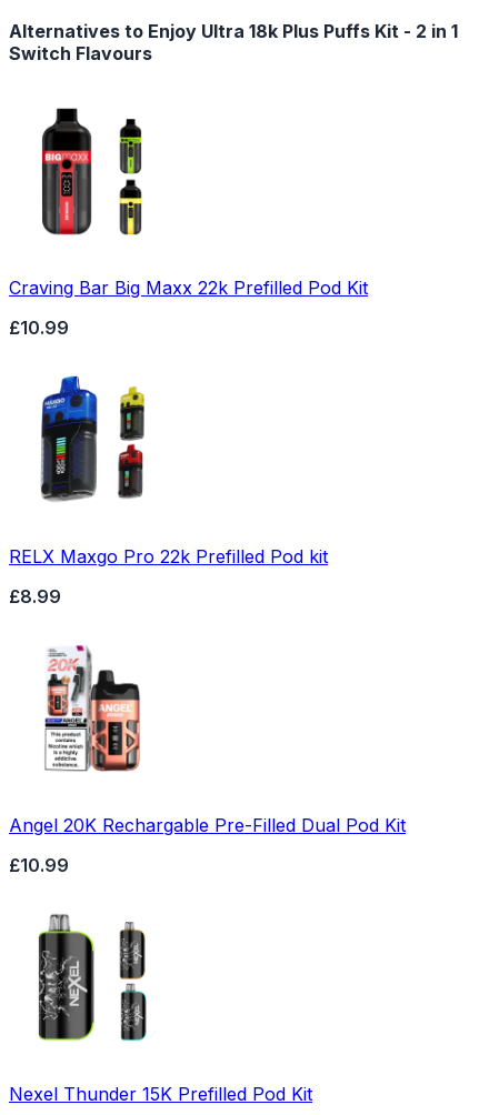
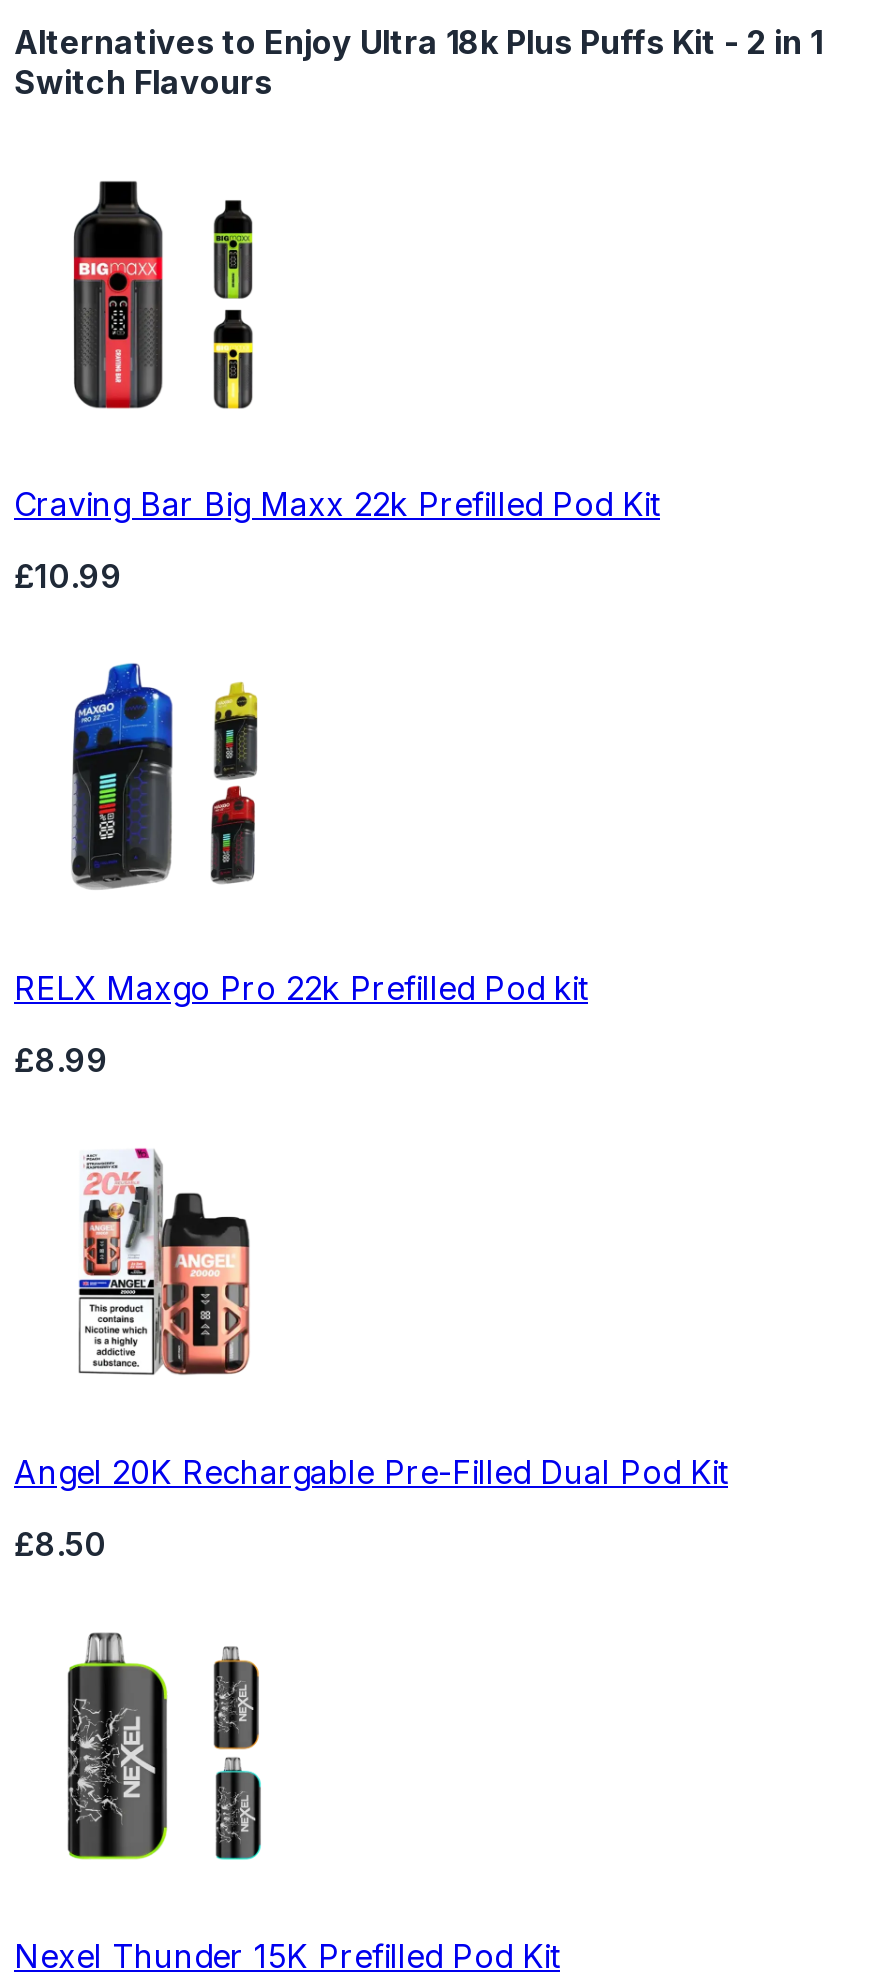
[9,854,69,876] £10.99 -> [14,1524,106,1564] £8.50

